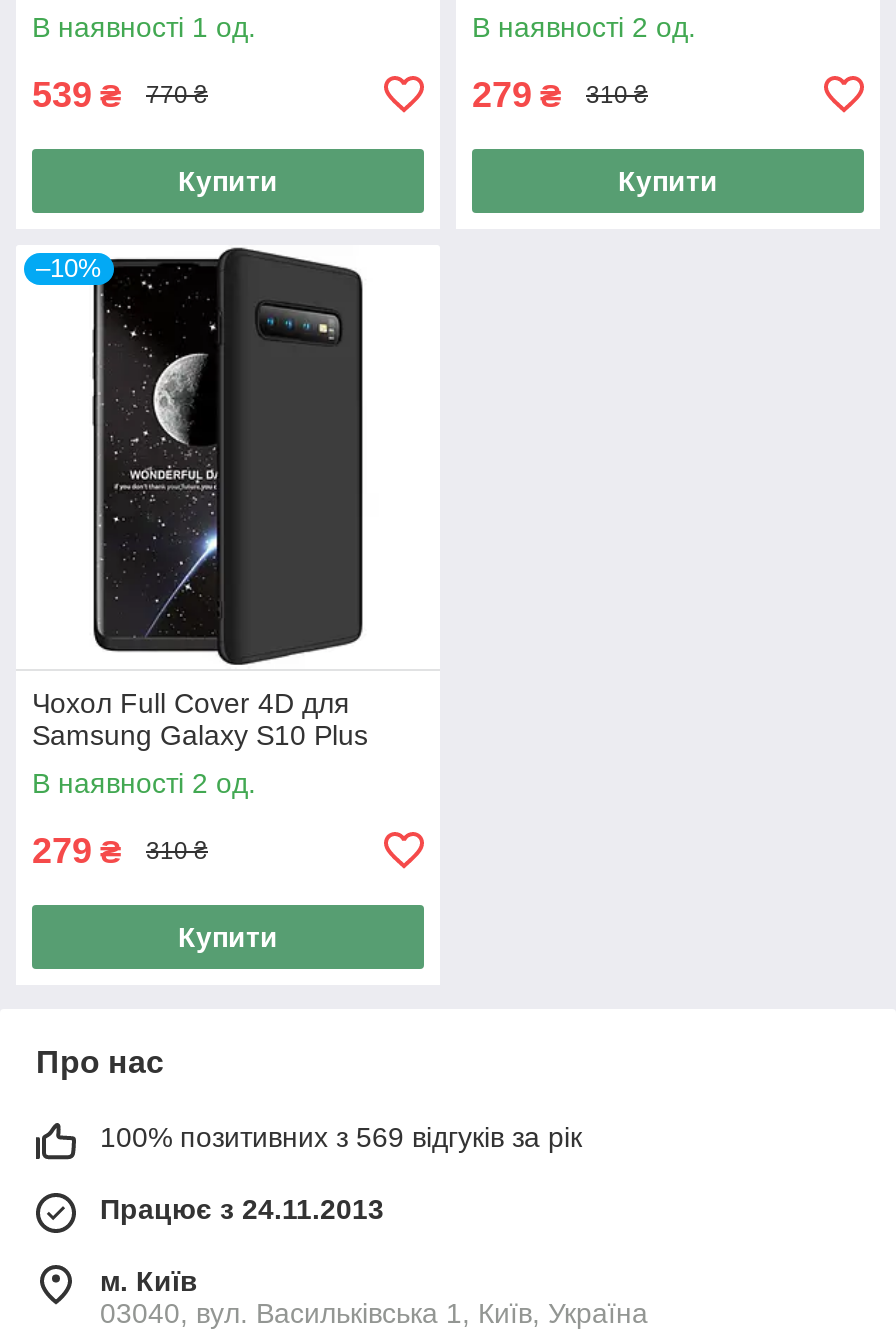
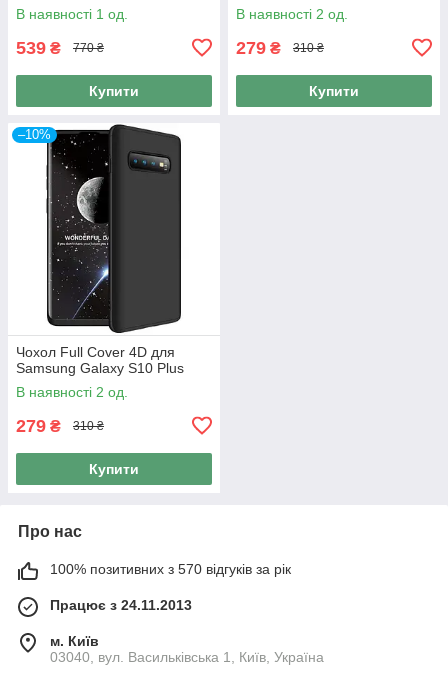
[100,1121,582,1153] 100% позитивних з 569 відгуків за рік -> [50,561,291,577] 100% позитивних з 570 відгуків за рік

